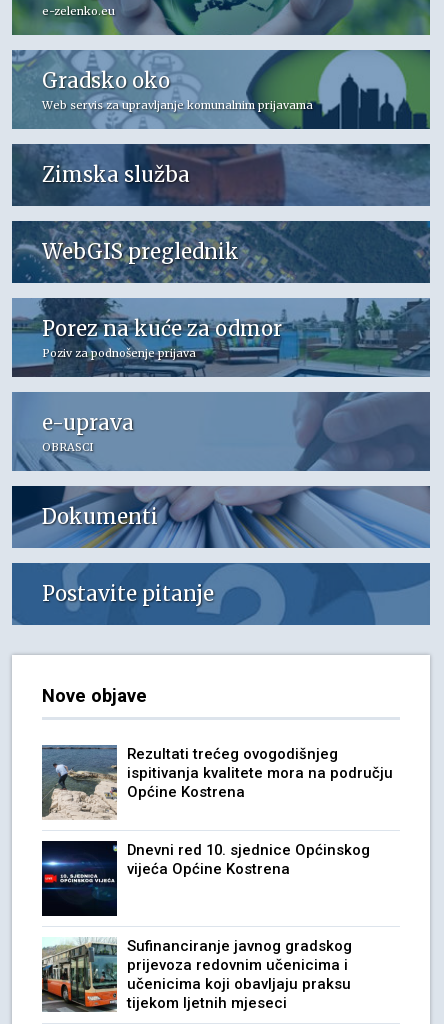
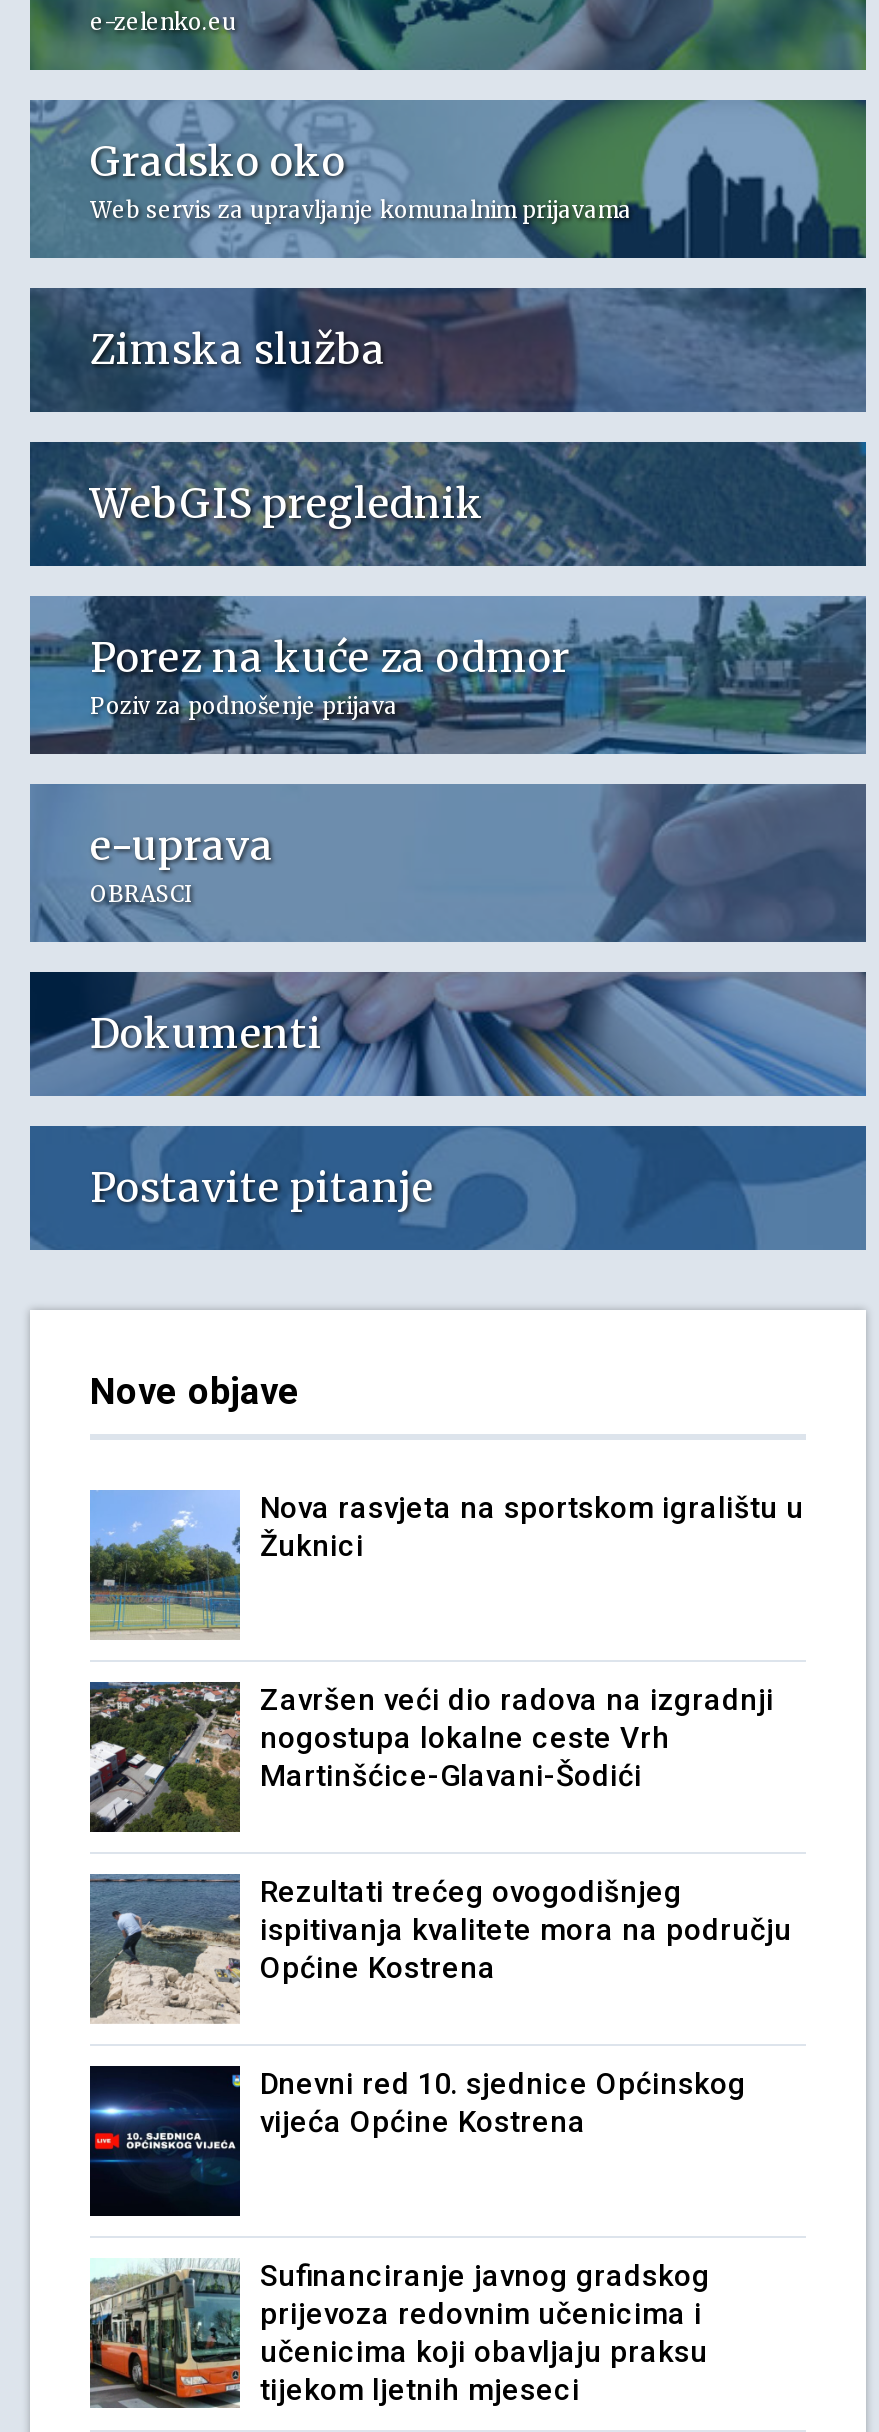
none -> [88,1490,804,1632] [image] | Nova rasvjeta na sportskom igralištu u | Žuknici
none -> [88,1680,774,1834] [image] | Završen veći dio radova na izgradnji | nogostupa lokalne ceste Vrh | Martinšćice-Glavani-Šodići

